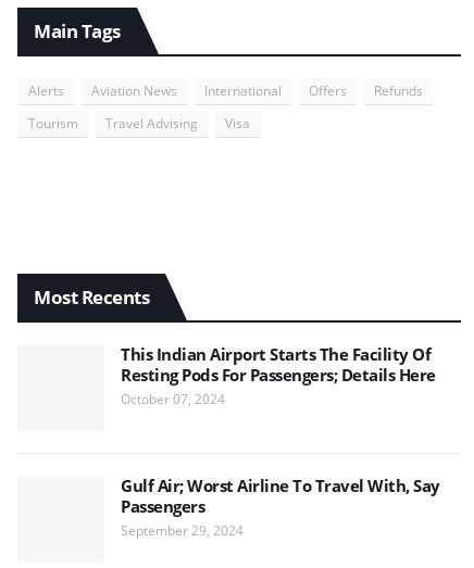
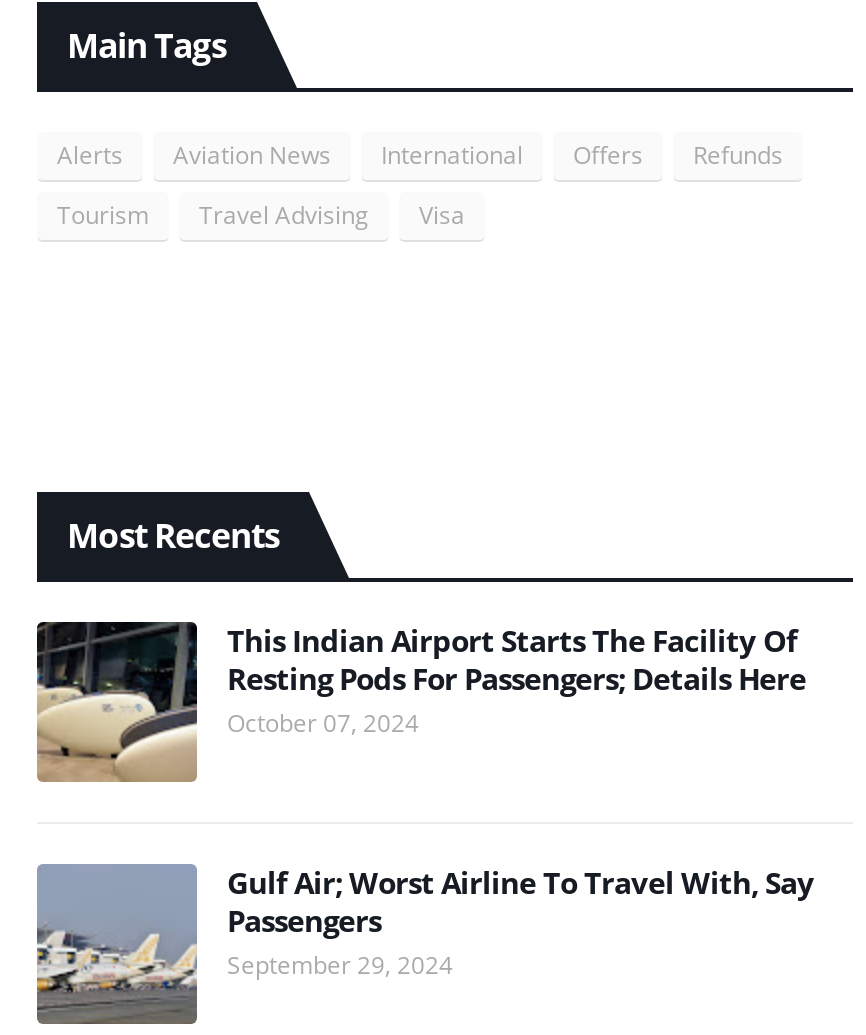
none -> [35,620,199,784] [image]
none -> [35,864,199,1026] [image]

